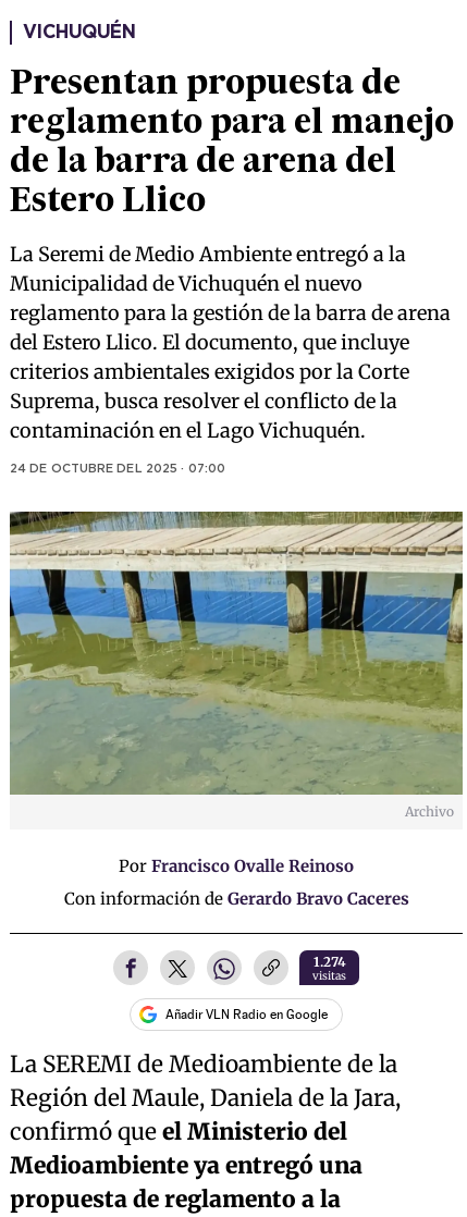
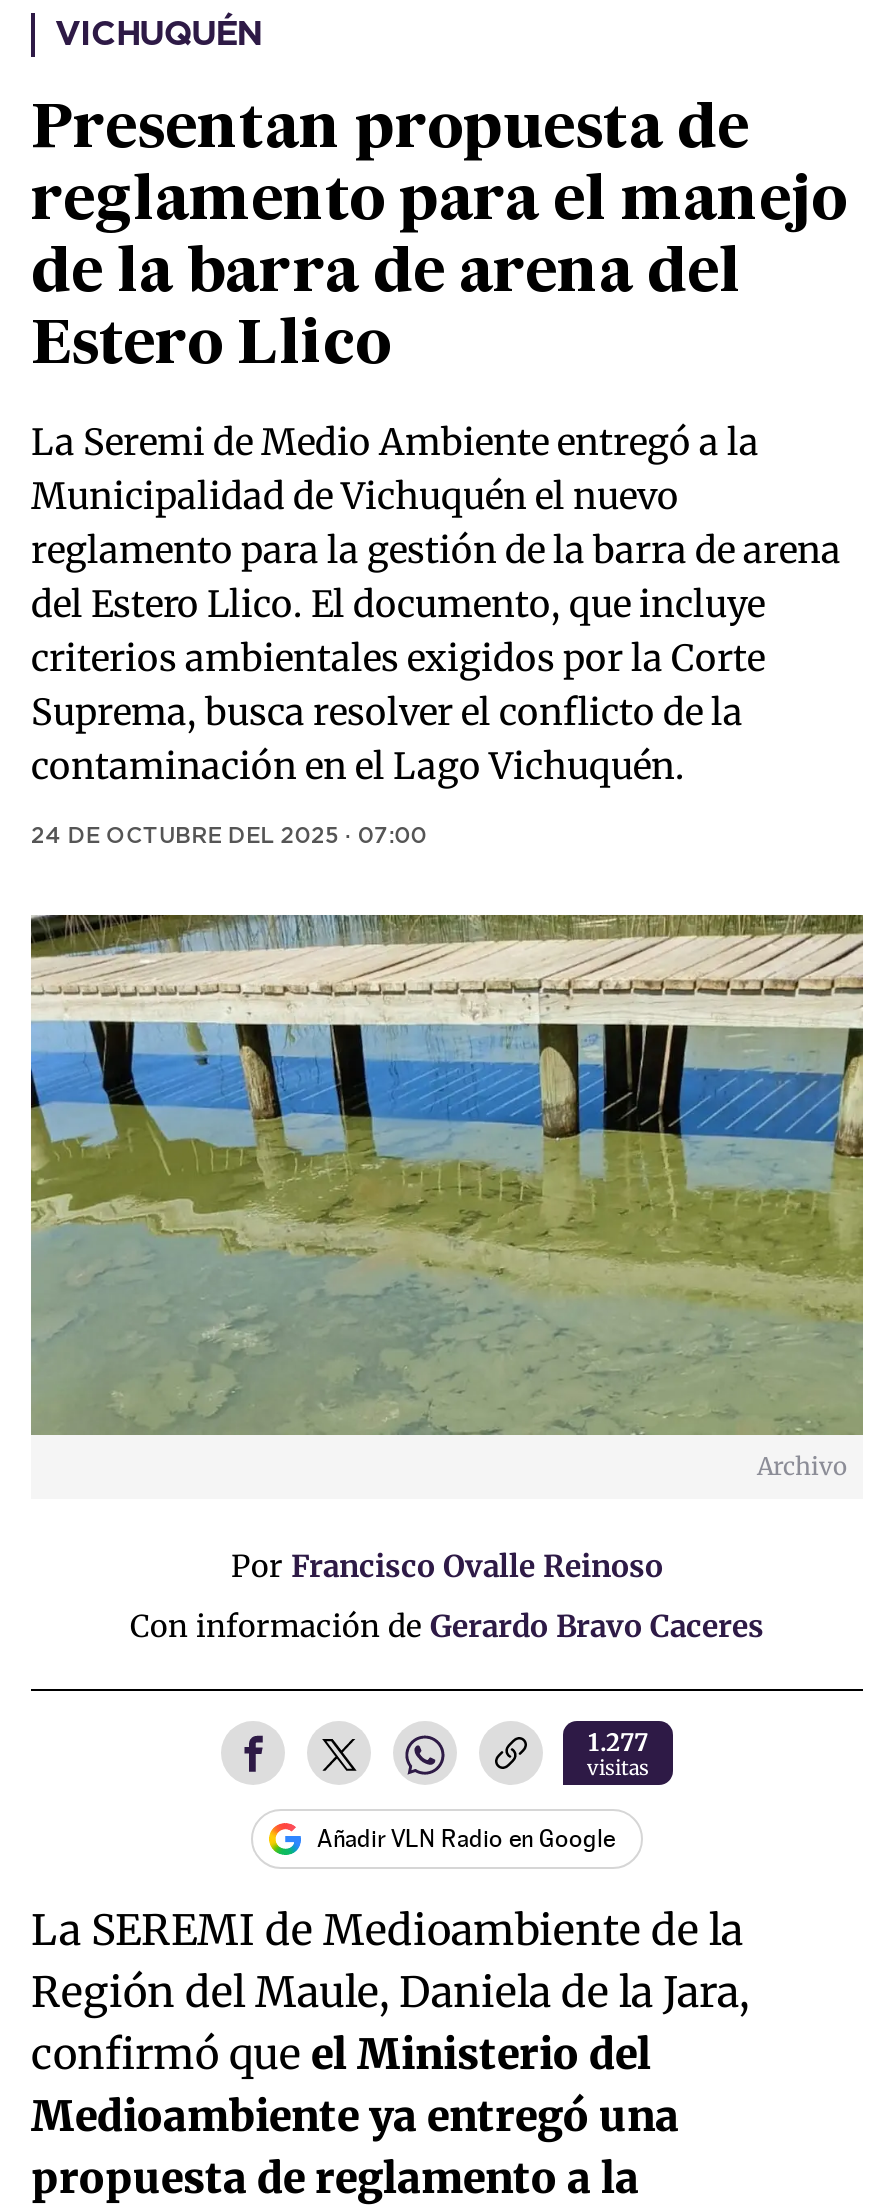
[313,954,346,970] 1.274 -> [588,1727,648,1757] 1.277

